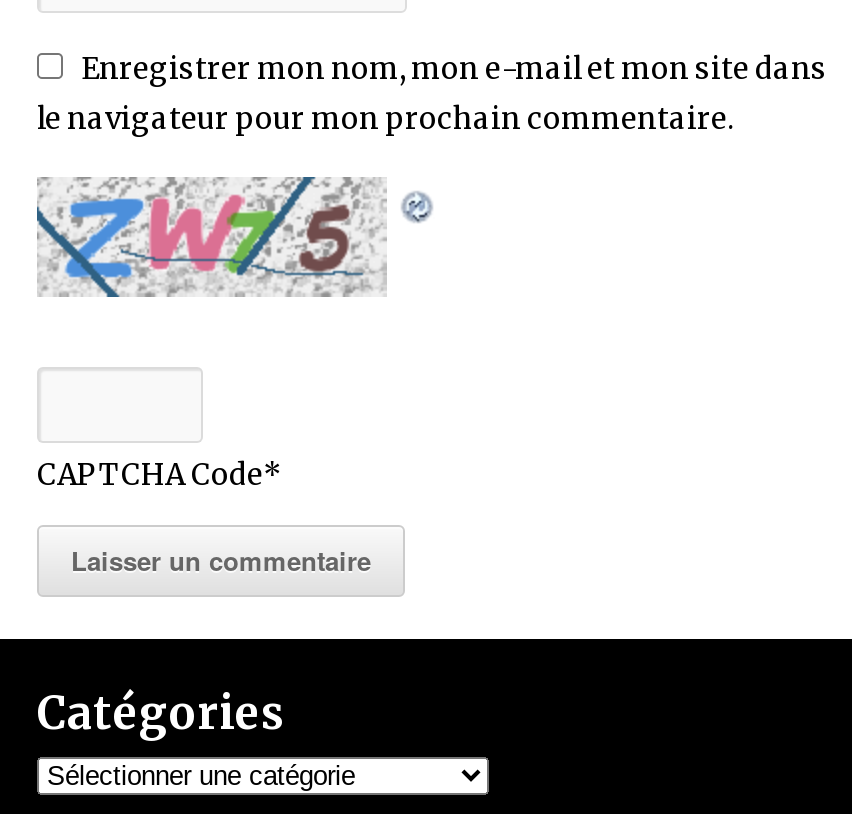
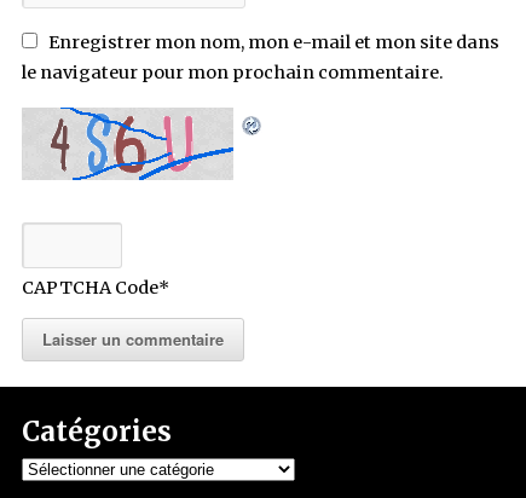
[35,175,387,299] [image] -> [22,106,235,181] [image]

